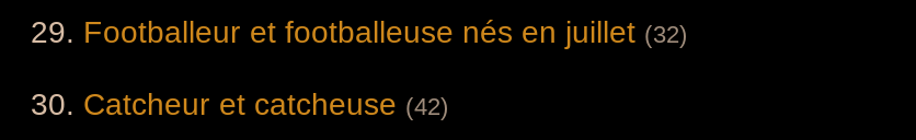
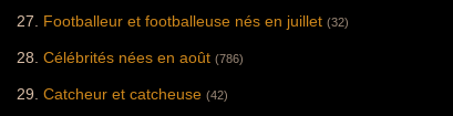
none -> [43,49,244,66] Célébrités nées en août (786)

